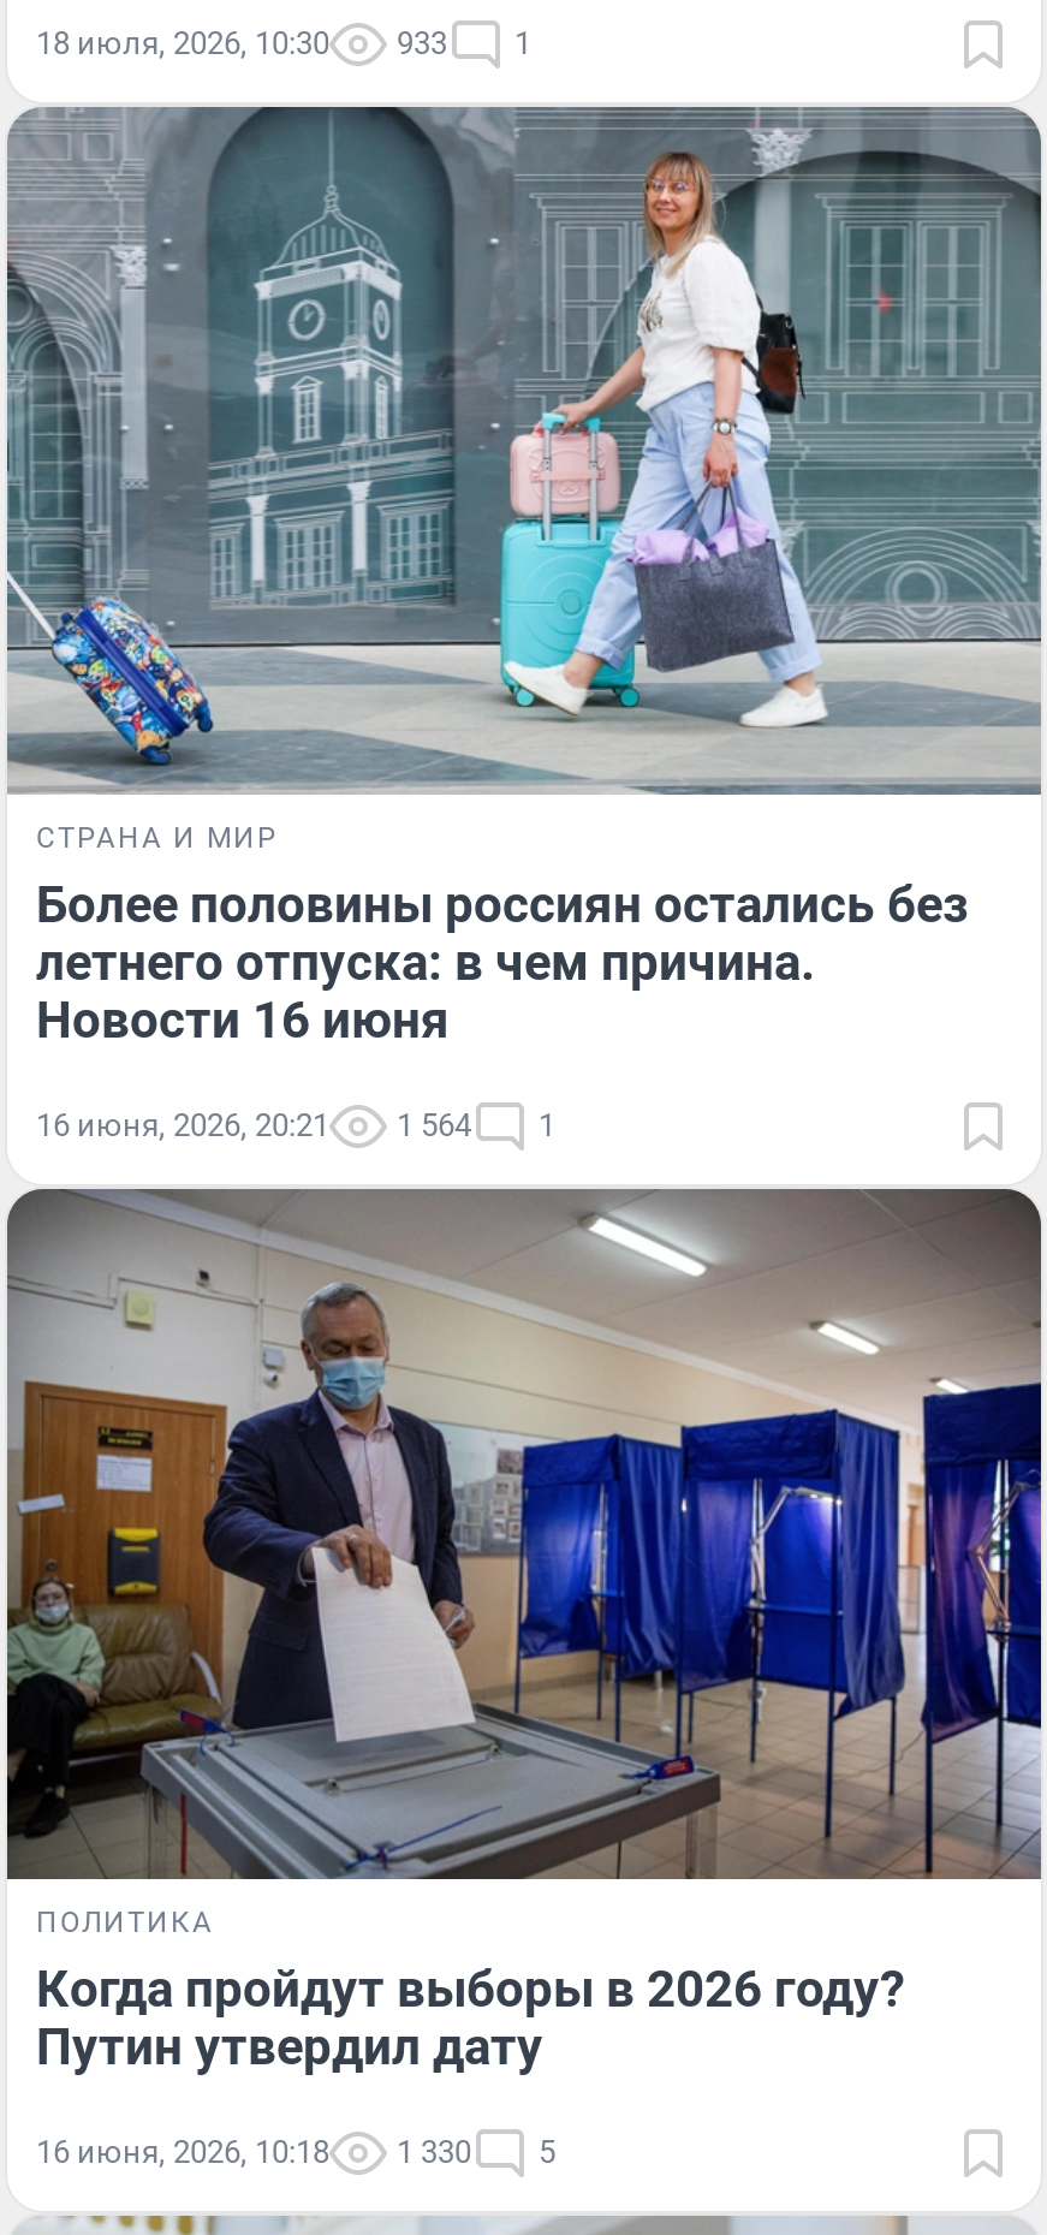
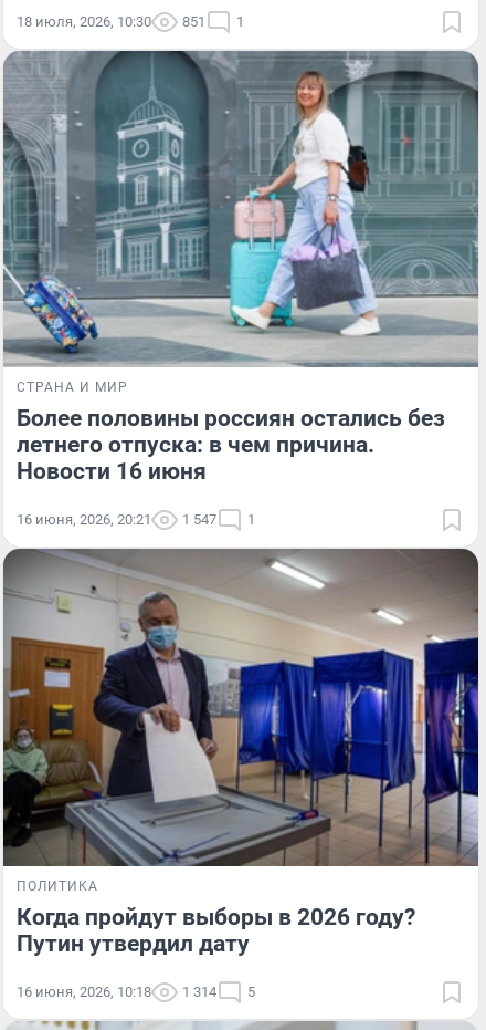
[36,25,531,61] 18 июля, 2026, 10:30 933 1 -> [17,13,244,30] 18 июля, 2026, 10:30 851 1
[36,1108,555,1144] 16 июня, 2026, 20:21 1 564 1 -> [17,511,255,528] 16 июня, 2026, 20:21 1 547 1
[36,2134,555,2170] 16 июня, 2026, 10:18 1 330 5 -> [17,984,255,1000] 16 июня, 2026, 10:18 1 314 5

